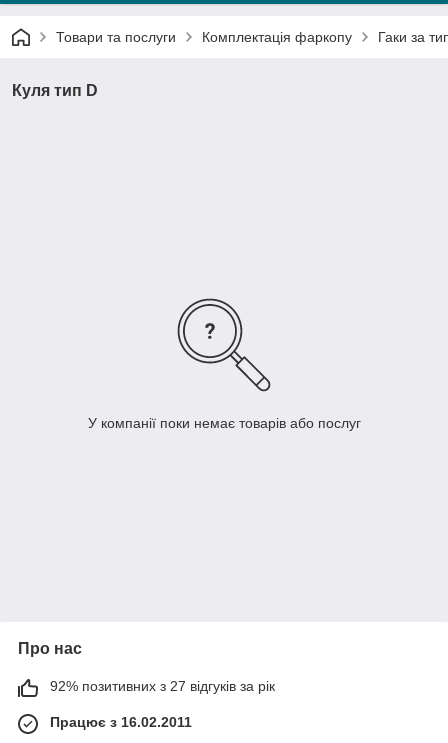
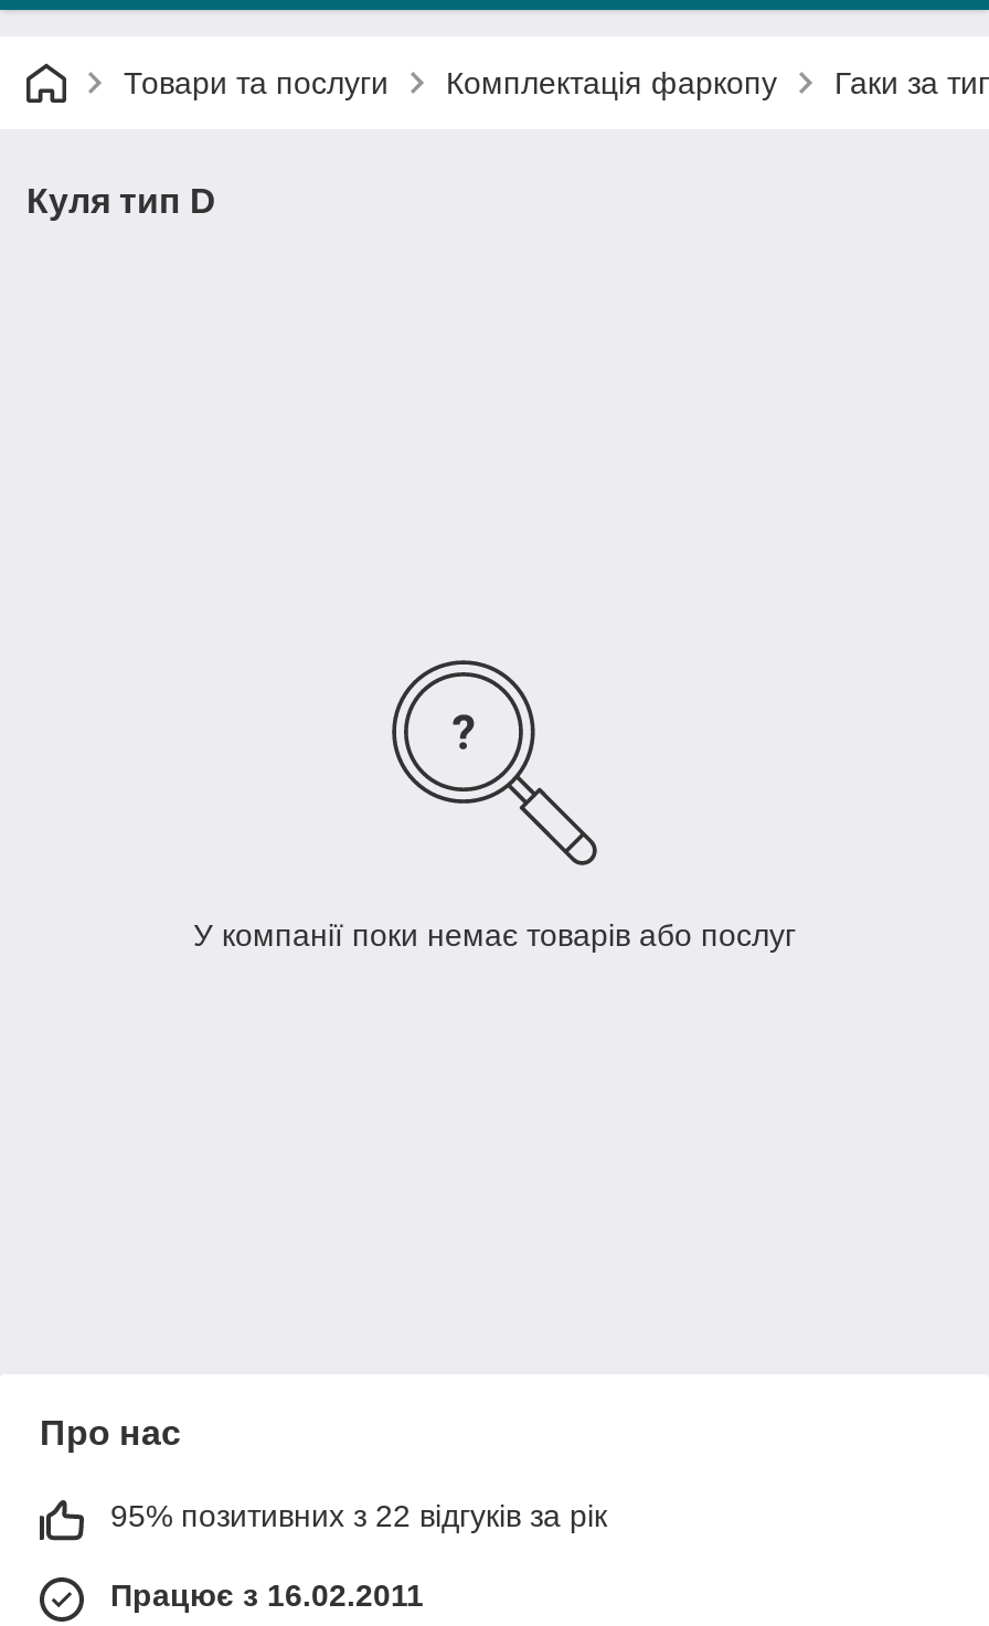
[50,678,275,694] 92% позитивних з 27 відгуків за рік -> [110,1499,607,1534] 95% позитивних з 22 відгуків за рік

